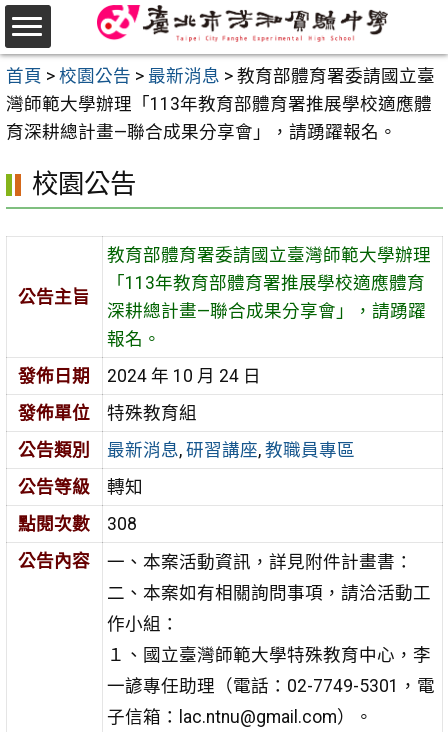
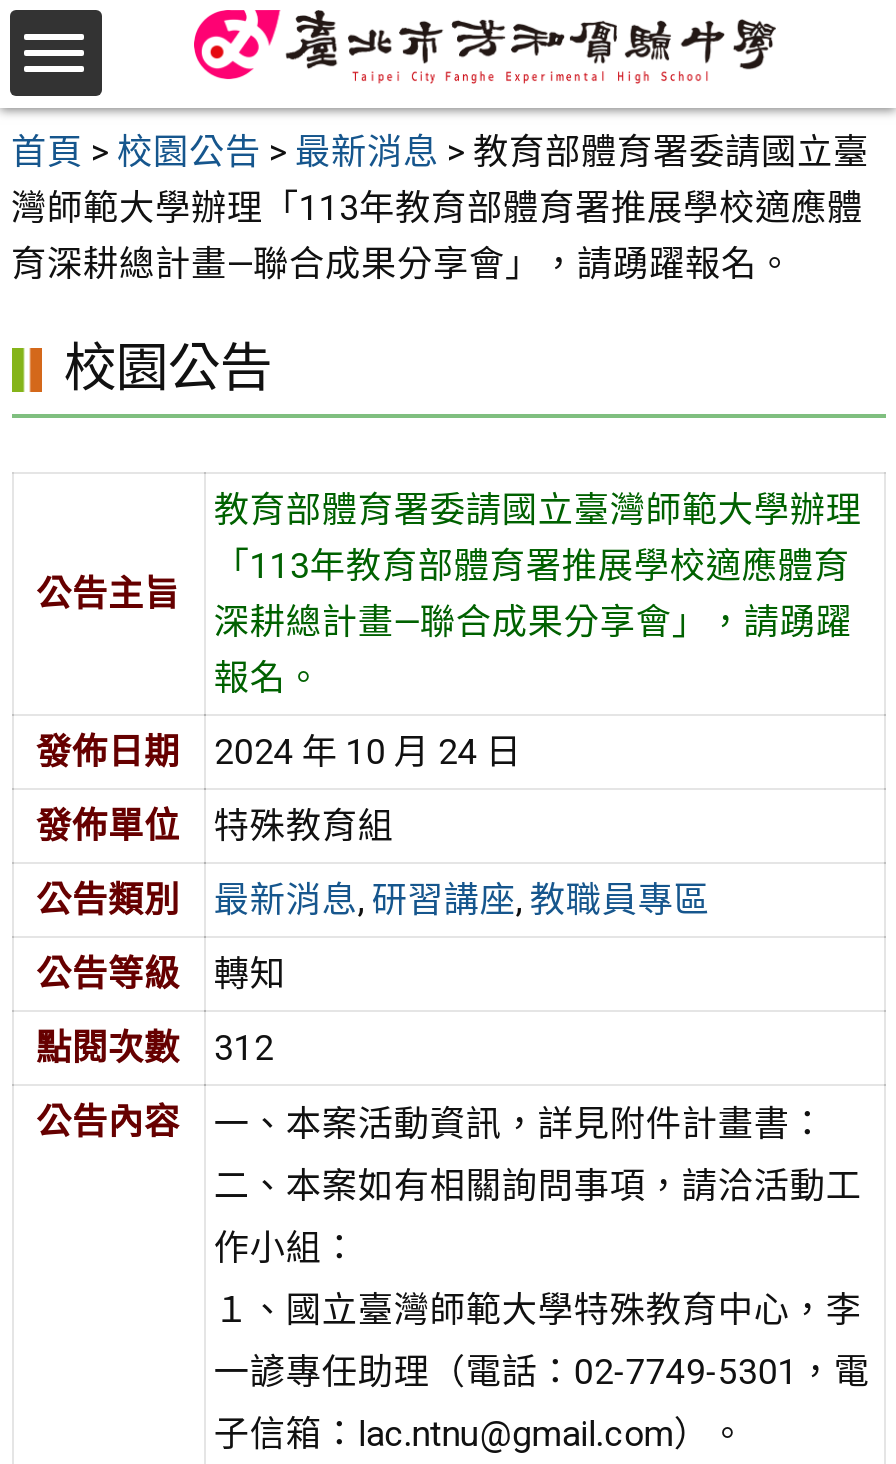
[18,513,137,533] 點閱次數 308 -> [36,1027,274,1067] 點閱次數 312

